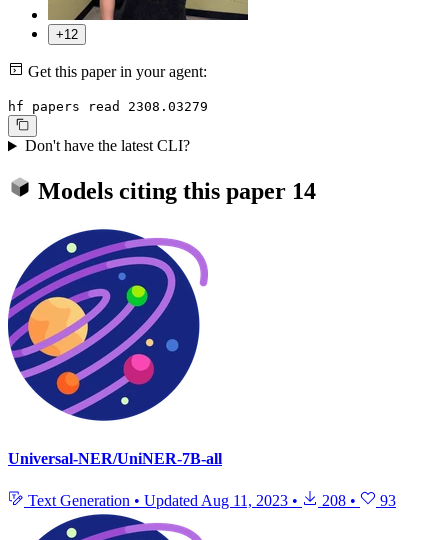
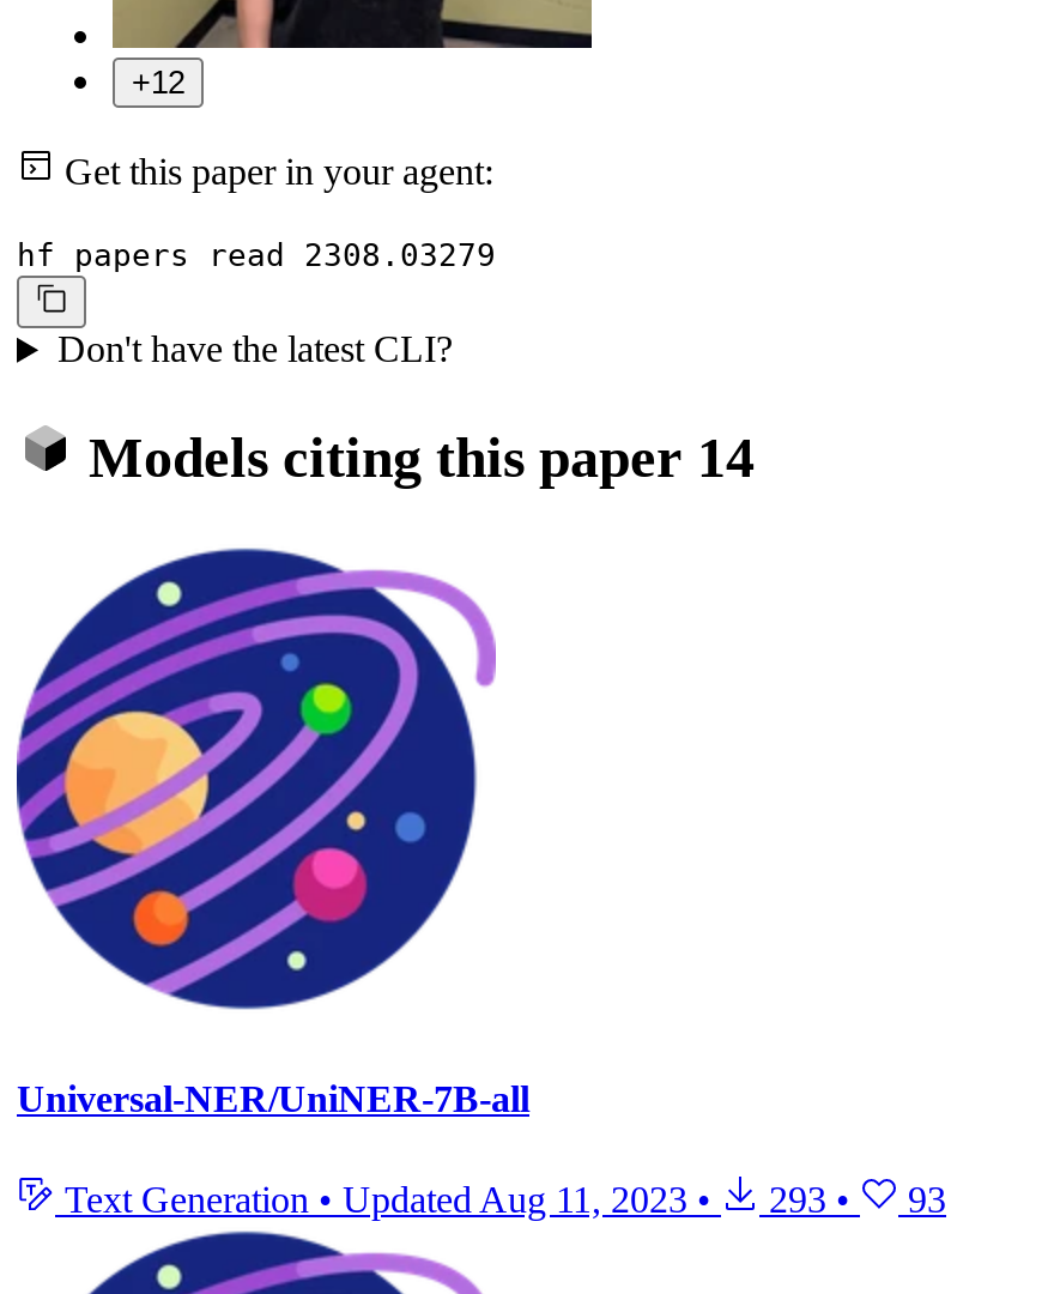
[24,492,396,509] Text Generation • Updated Aug 11, 2023 • 208 • 93 -> [55,1178,946,1219] Text Generation • Updated Aug 11, 2023 • 293 • 93

